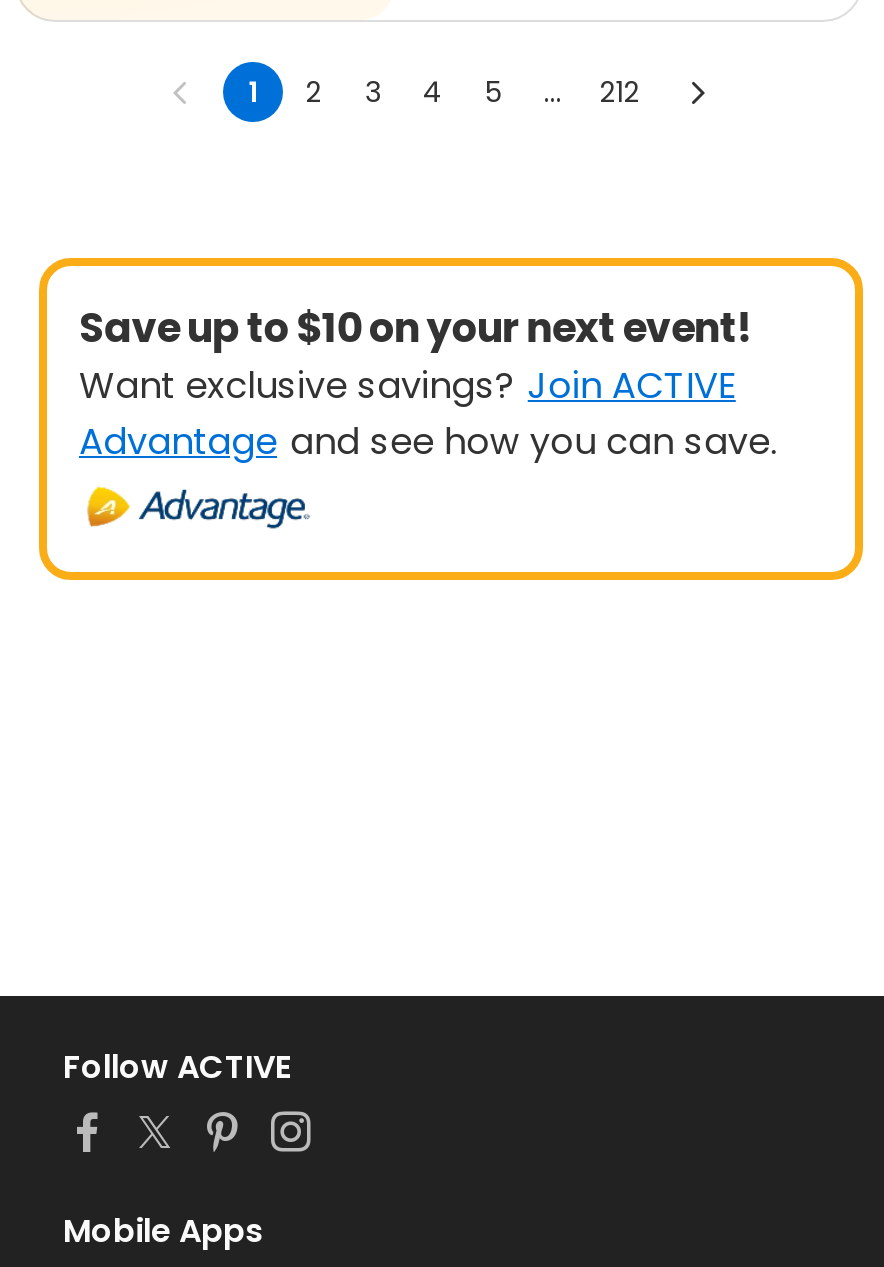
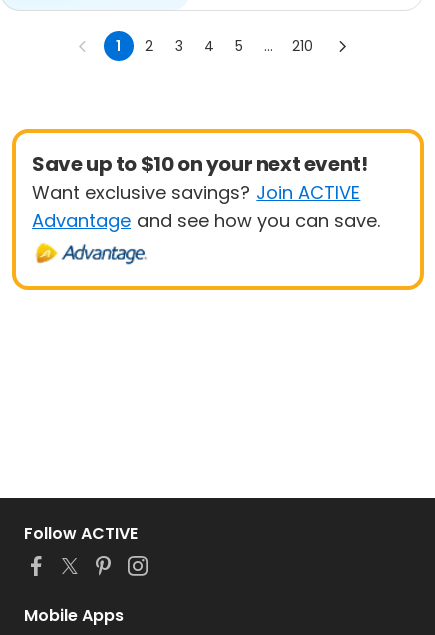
[599,72,639,112] 212 -> [291,36,312,56] 210

